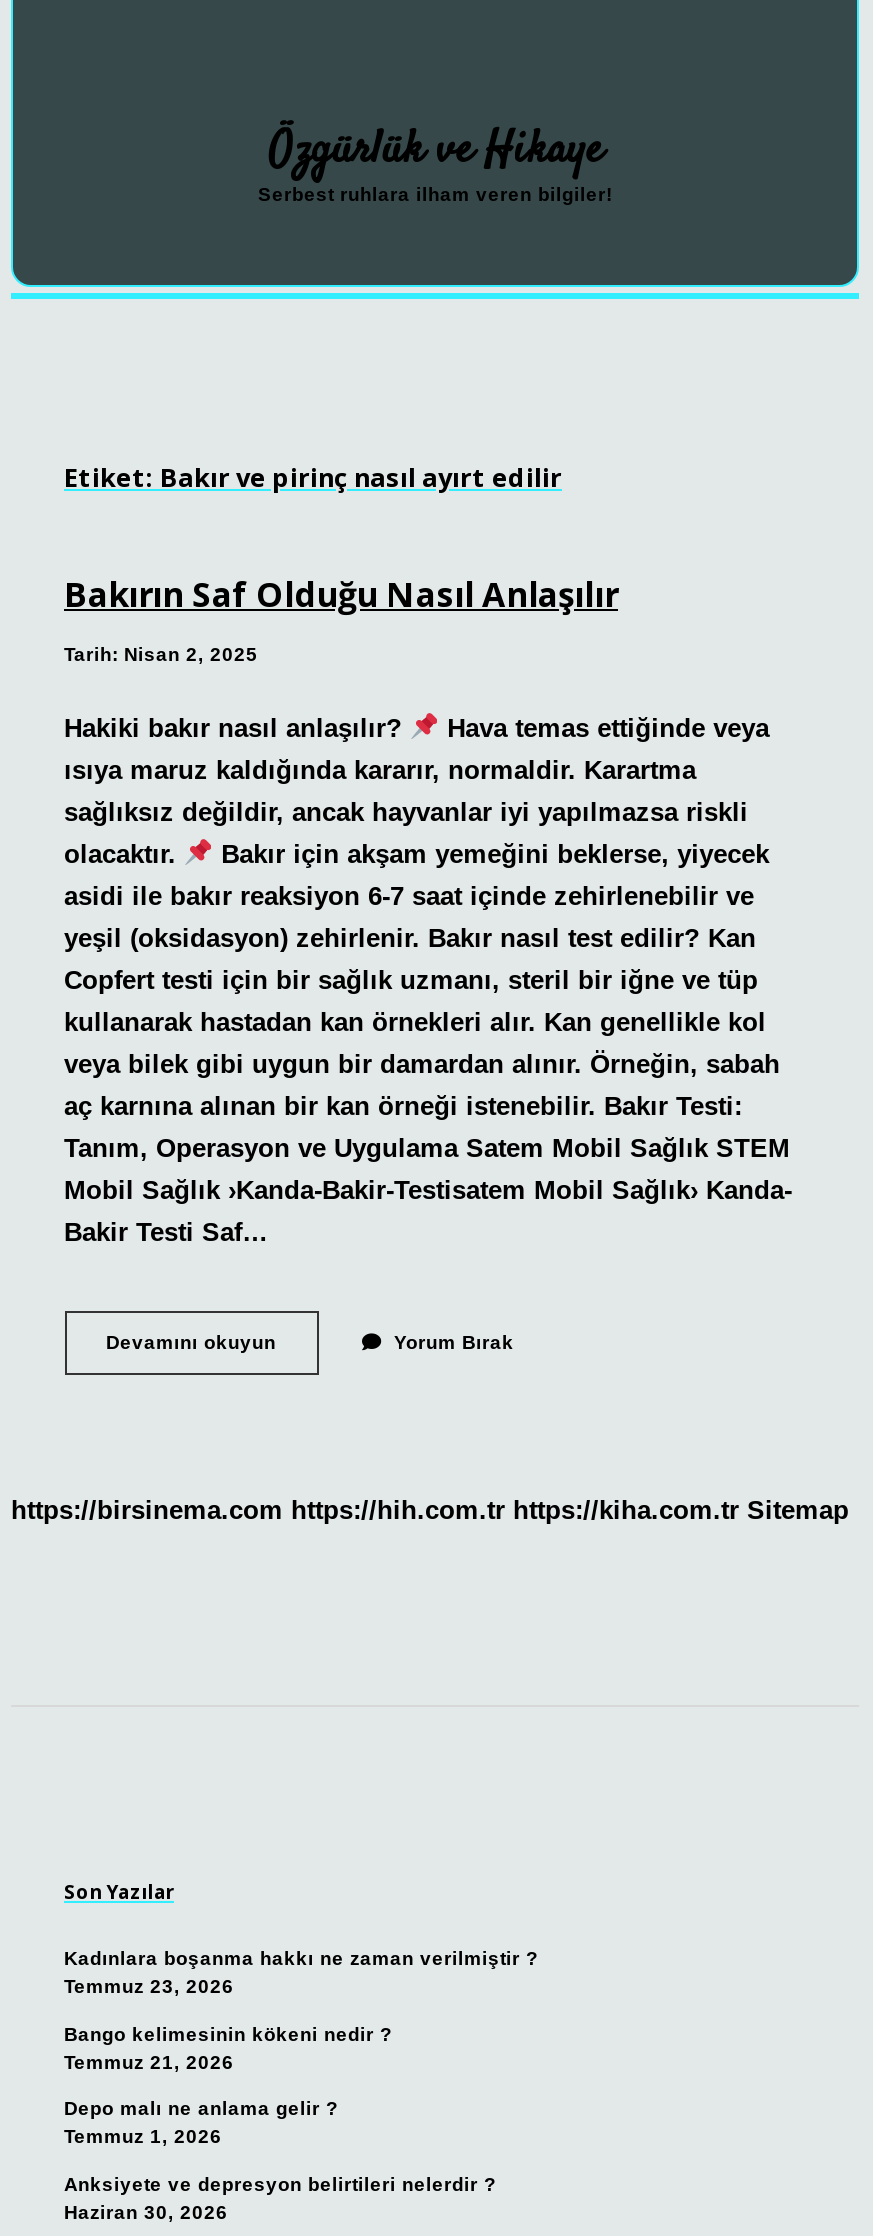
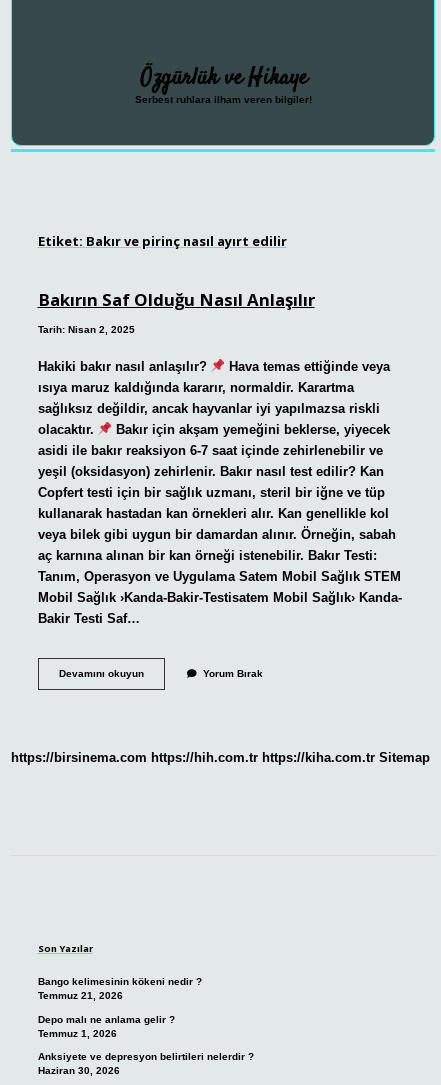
[64,1948,538,1998] Kadınlara boşanma hakkı ne zaman verilmiştir ? | Temmuz 23, 2026 -> none

